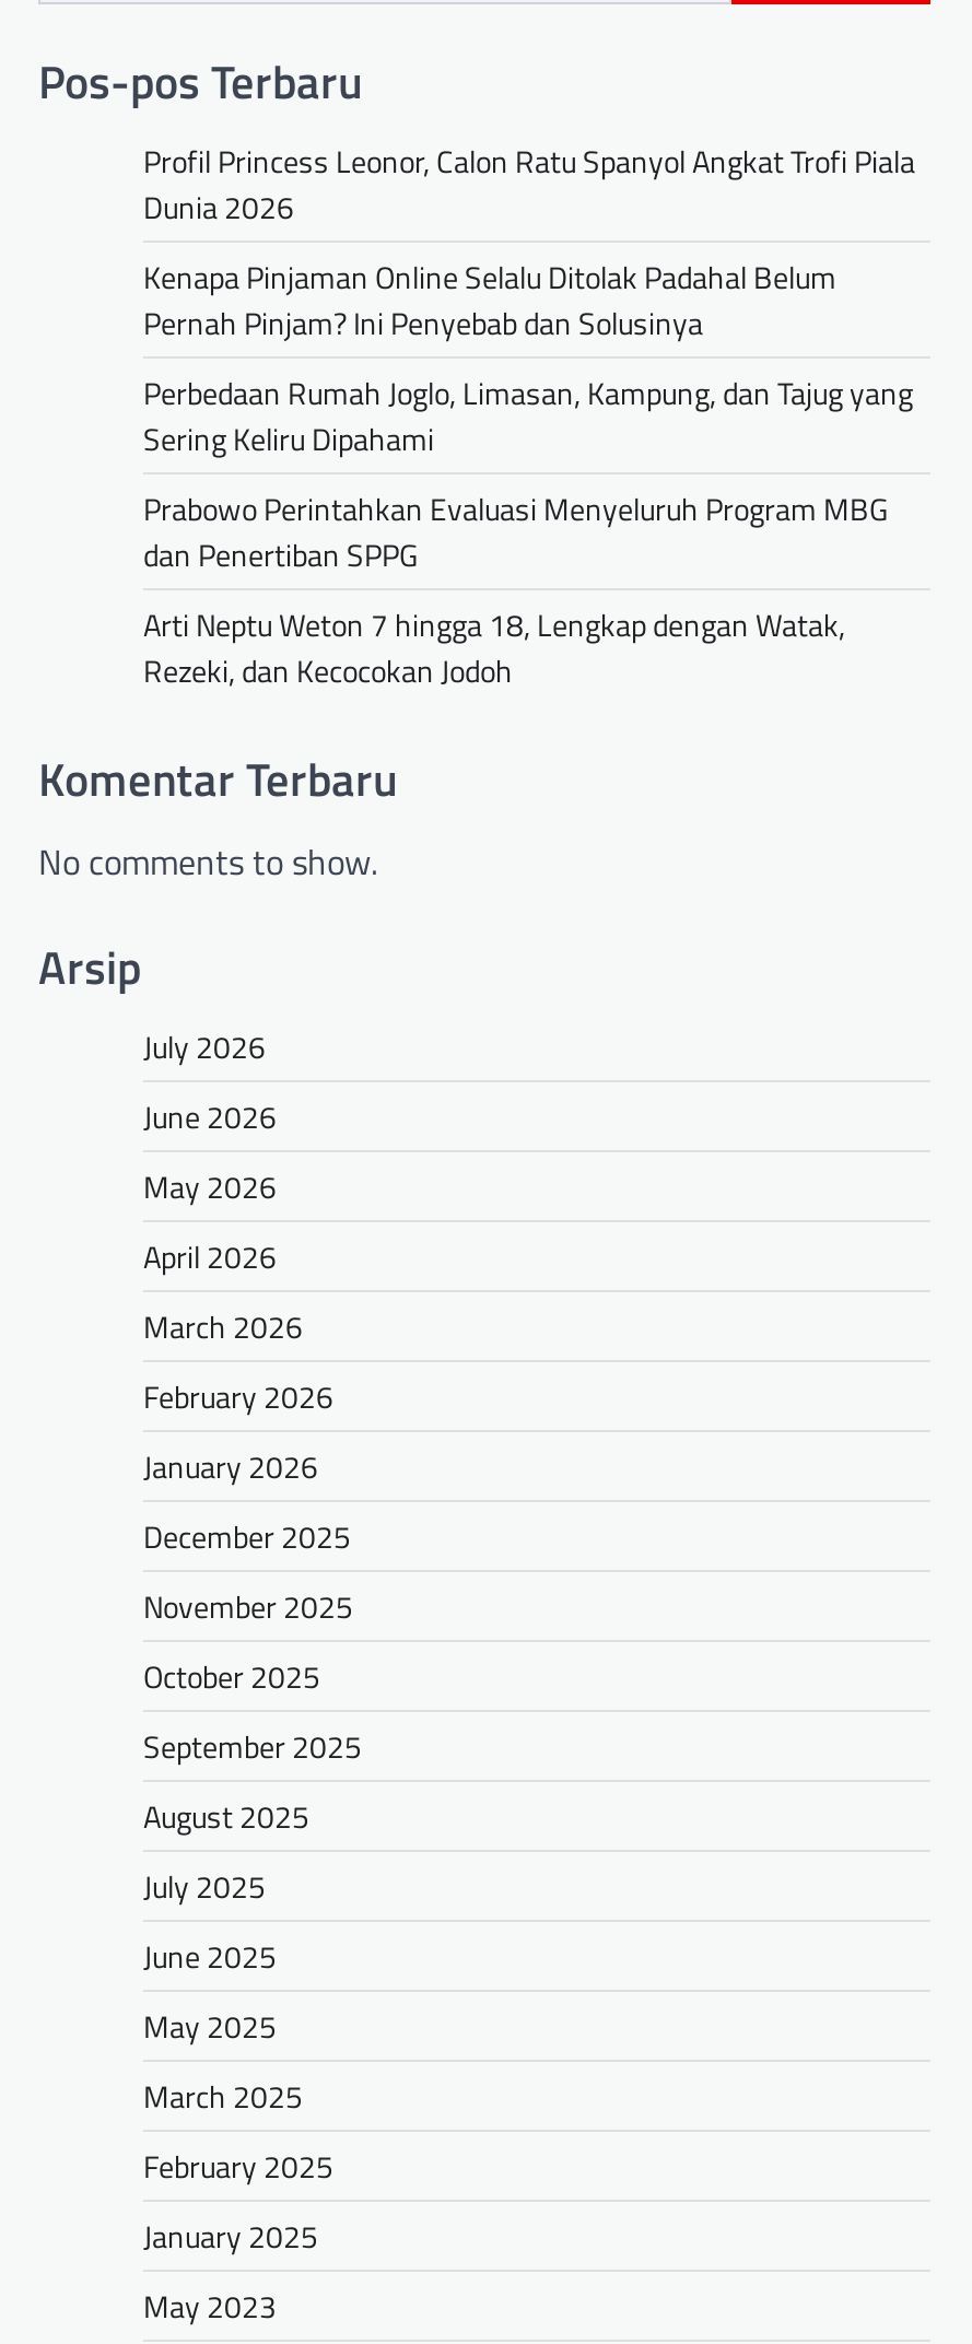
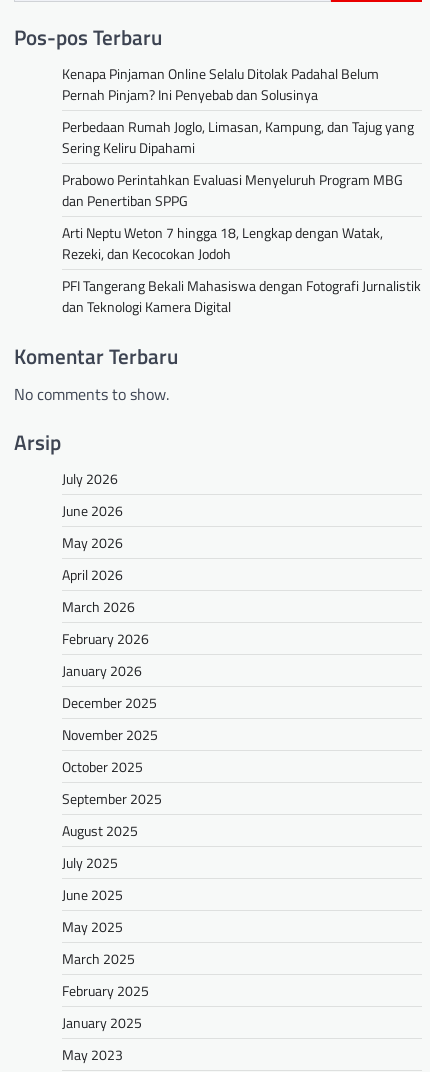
[143,139,915,231] Profil Princess Leonor, Calon Ratu Spanyol Angkat Trofi Piala | Dunia 2026 -> none
moved [143,255,913,694] -> [62,63,414,264]: Kenapa Pinjaman Online Selalu Ditolak Padahal Belum | Pernah Pinjam? Ini Penyebab dan Solusinya | Perbedaan Rumah Joglo, Limasan, Kampung, dan Tajug yang | Sering Keliru Dipahami | Prabowo Perintahkan Evaluasi Menyeluruh Program MBG | dan Penertiban SPPG | Arti Neptu Weton 7 hingga 18, Lengkap dengan Watak, | Rezeki, dan Kecocokan Jodoh
none -> [62,275,421,317] PFI Tangerang Bekali Mahasiswa dengan Fotografi Jurnalistik | dan Teknologi Kamera Digital

